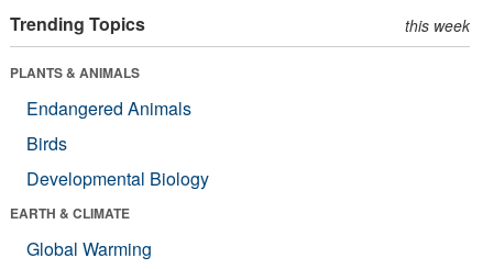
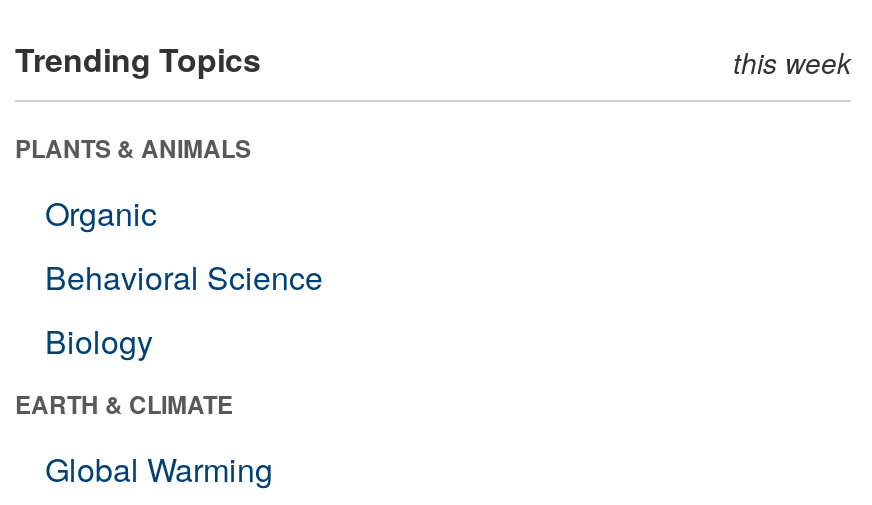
[26,96,209,191] Endangered Animals | Birds | Developmental Biology -> [45,189,323,363] Organic | Behavioral Science | Biology

